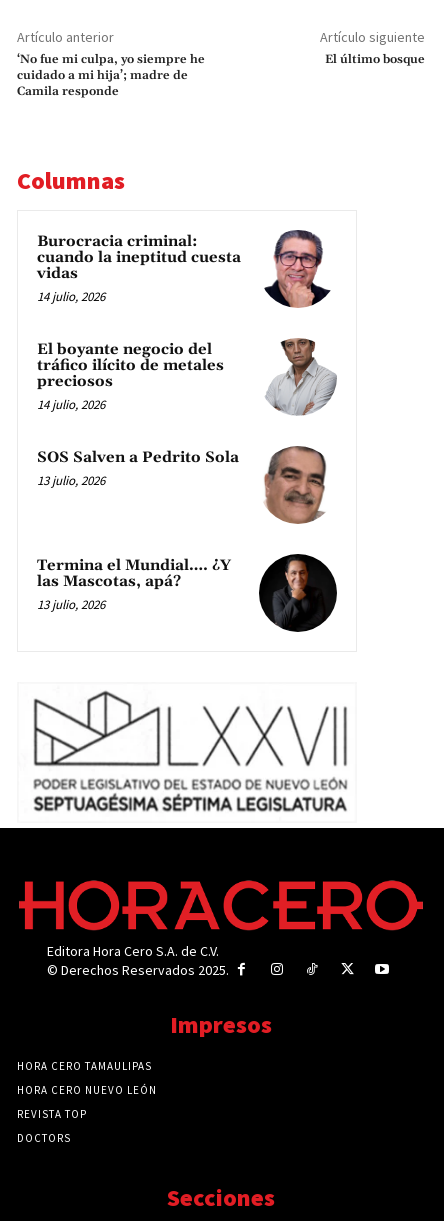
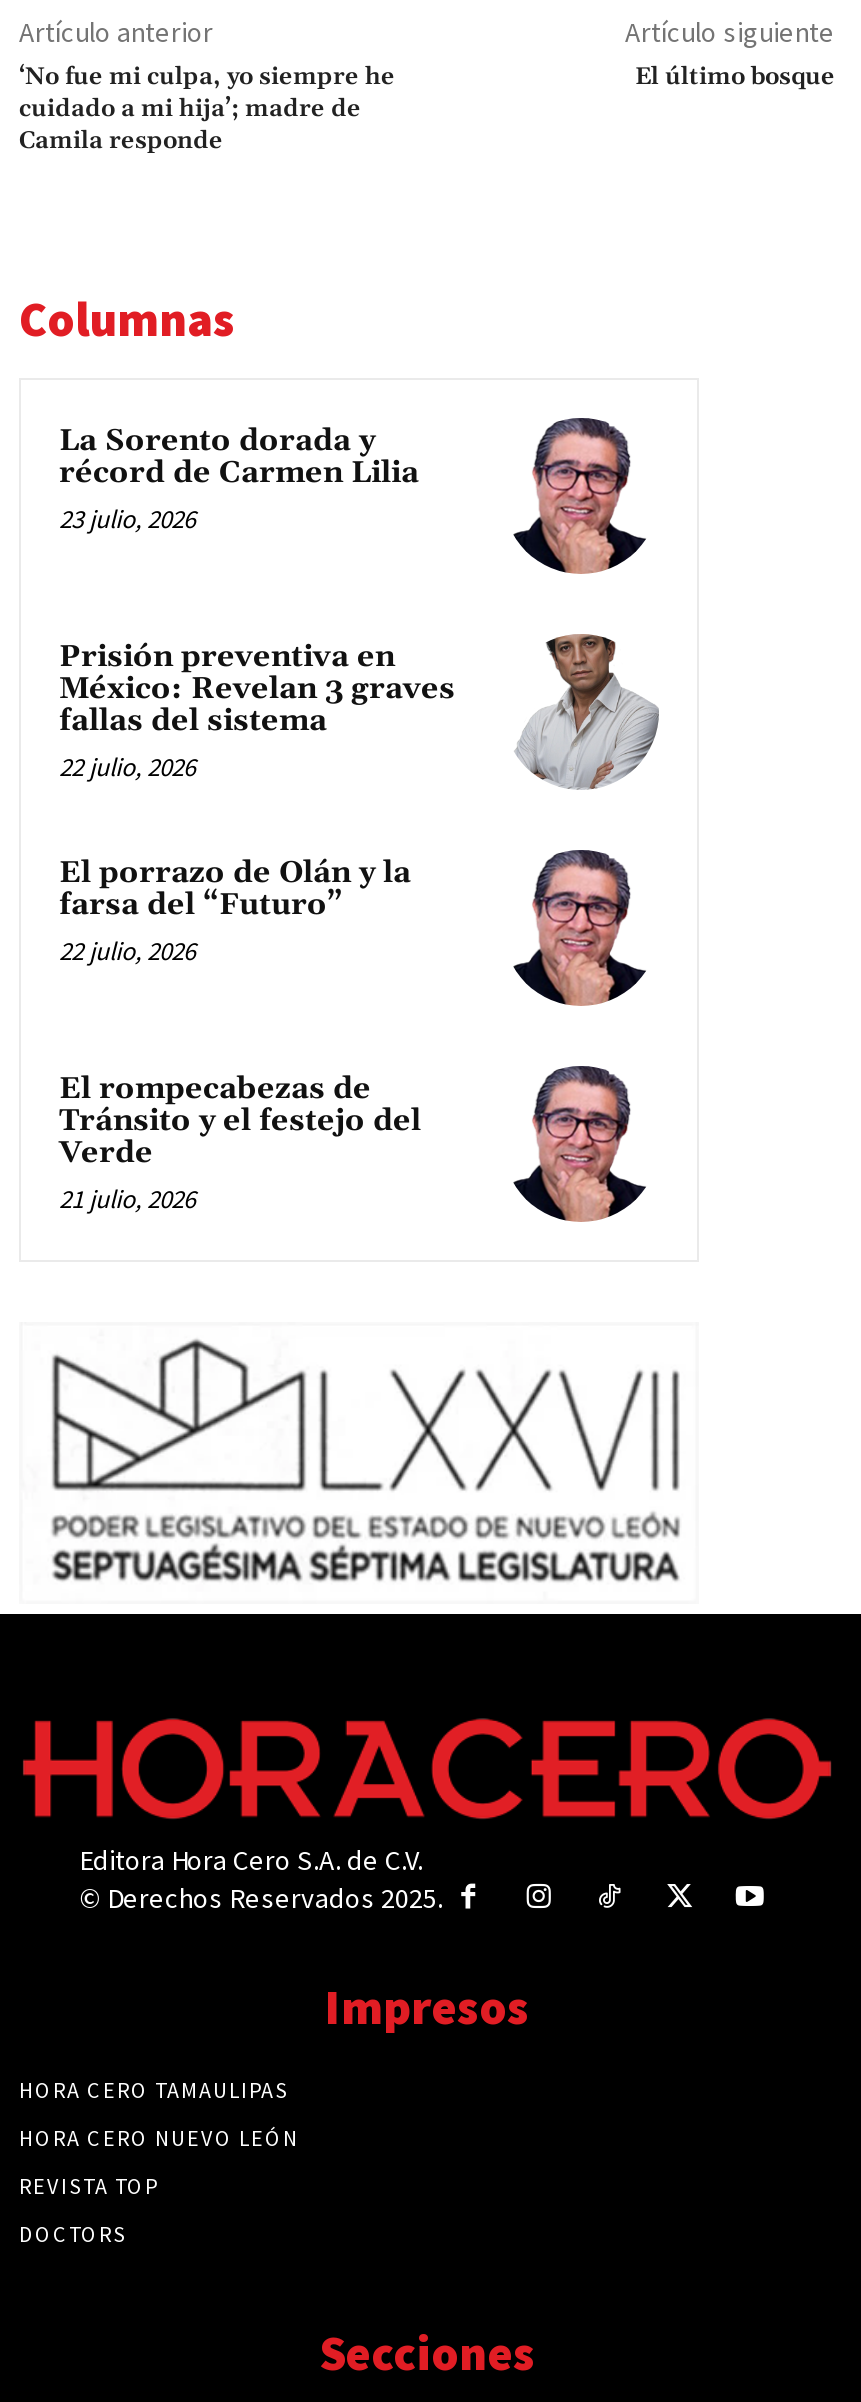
[37,232,241,305] Burocracia criminal: | cuando la ineptitud cuesta | vidas | 14 julio, 2026 -> [59,422,419,536] La Sorento dorada y | récord de Carmen Lilia | 23 julio, 2026
[37,340,224,413] El boyante negocio del | tráfico ilícito de metales | preciosos | 14 julio, 2026 -> [59,638,455,784] Prisión preventiva en | México: Revelan 3 graves | fallas del sistema | 22 julio, 2026
[37,448,239,489] SOS Salven a Pedrito Sola | 13 julio, 2026 -> [59,854,411,968] El porrazo de Olán y la | farsa del “Futuro” | 22 julio, 2026
[263,446,329,523] [image] -> [513,850,647,1006] [image]
[37,556,231,613] Termina el Mundial…. ¿Y | las Mascotas, apá? | 13 julio, 2026 -> [59,1070,421,1216] El rompecabezas de | Tránsito y el festejo del | Verde | 21 julio, 2026
[258,555,338,633] [image] -> [503,1066,659,1222] [image]

